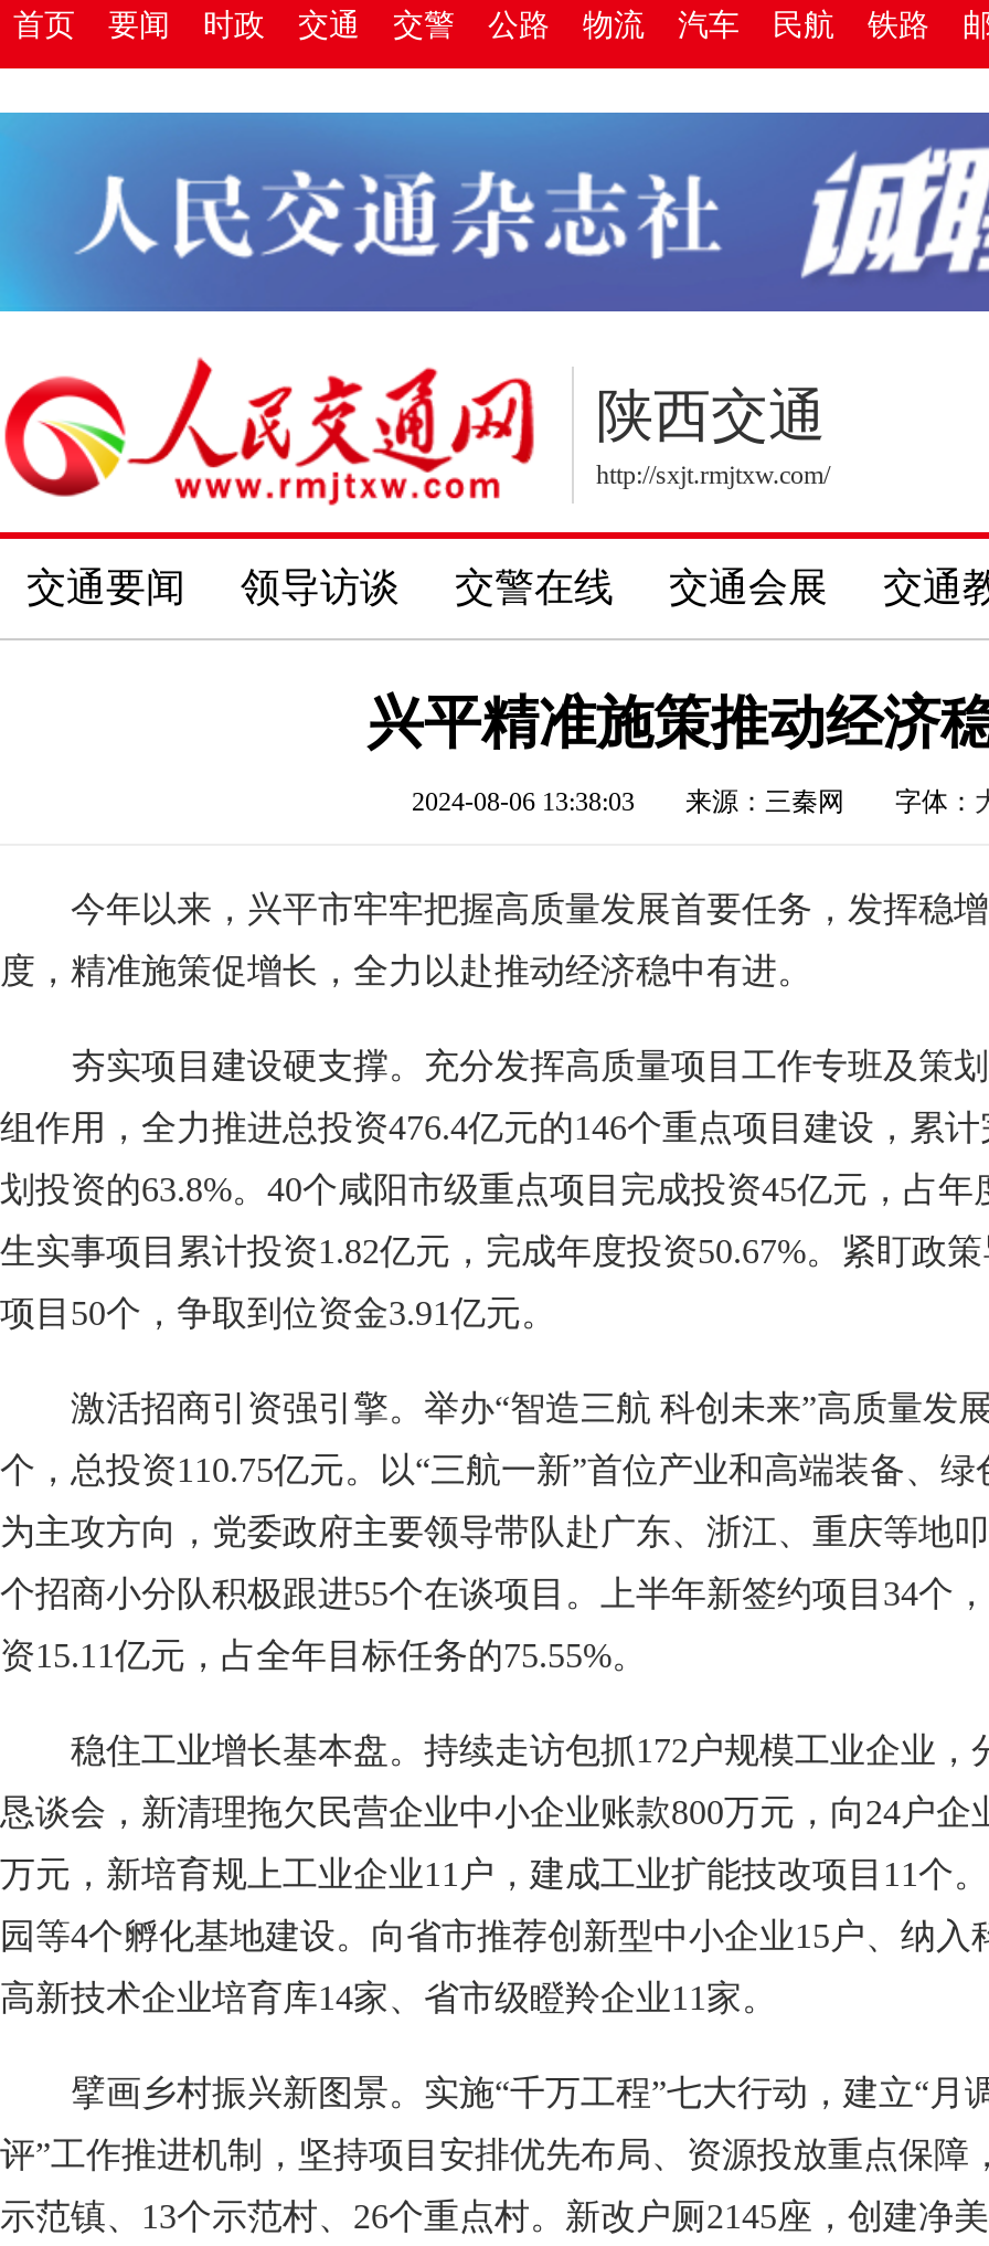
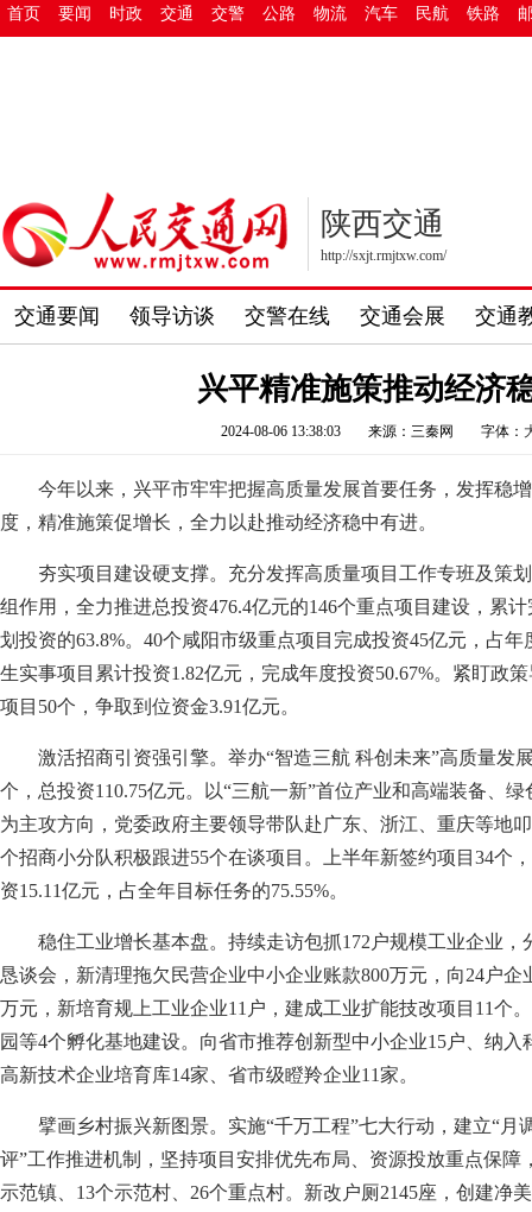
[7,110,982,314] [image] -> none

